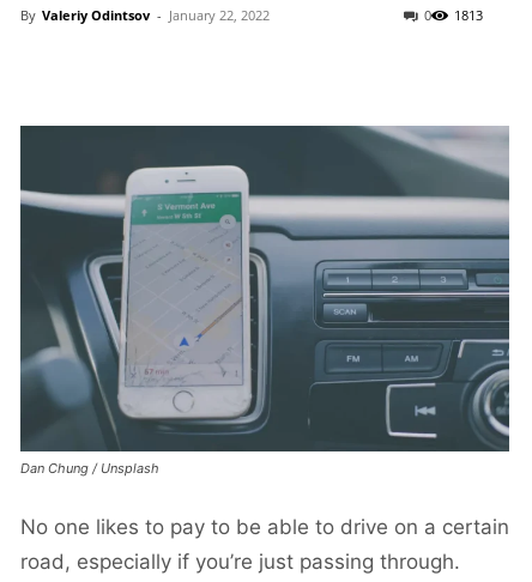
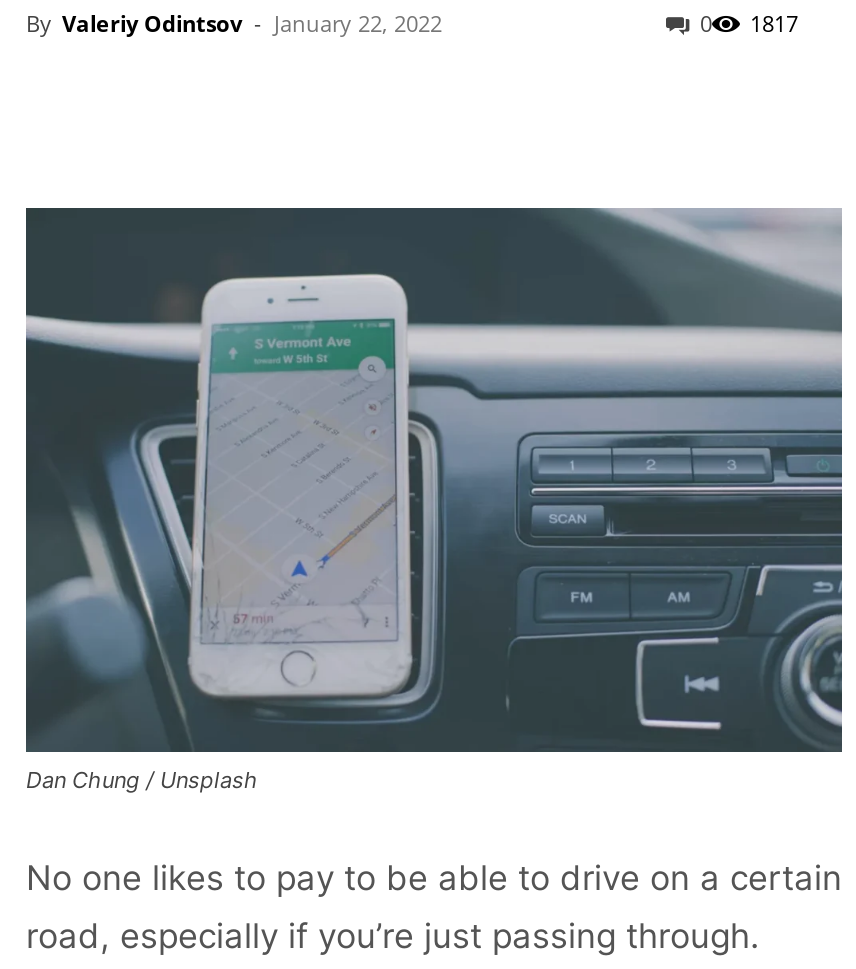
[424,6,483,24] 0 1813 -> [700,9,798,39] 0 1817

